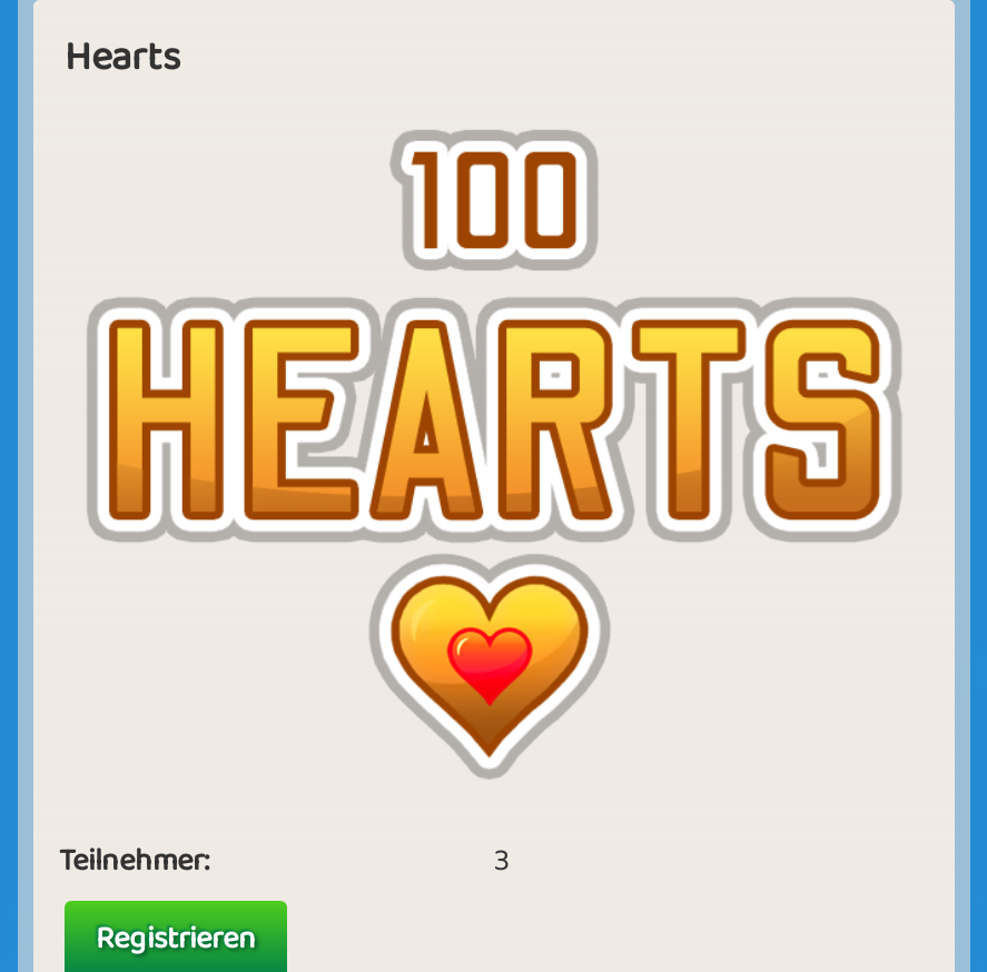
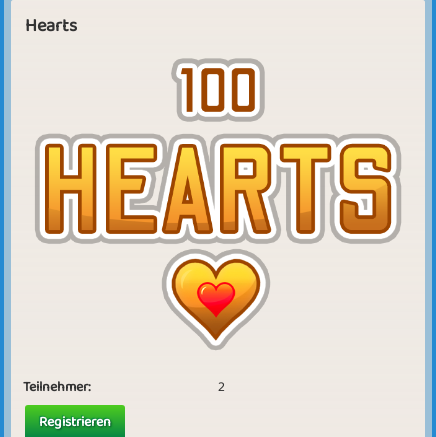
[494,836,510,885] 3 -> [218,376,225,398] 2

